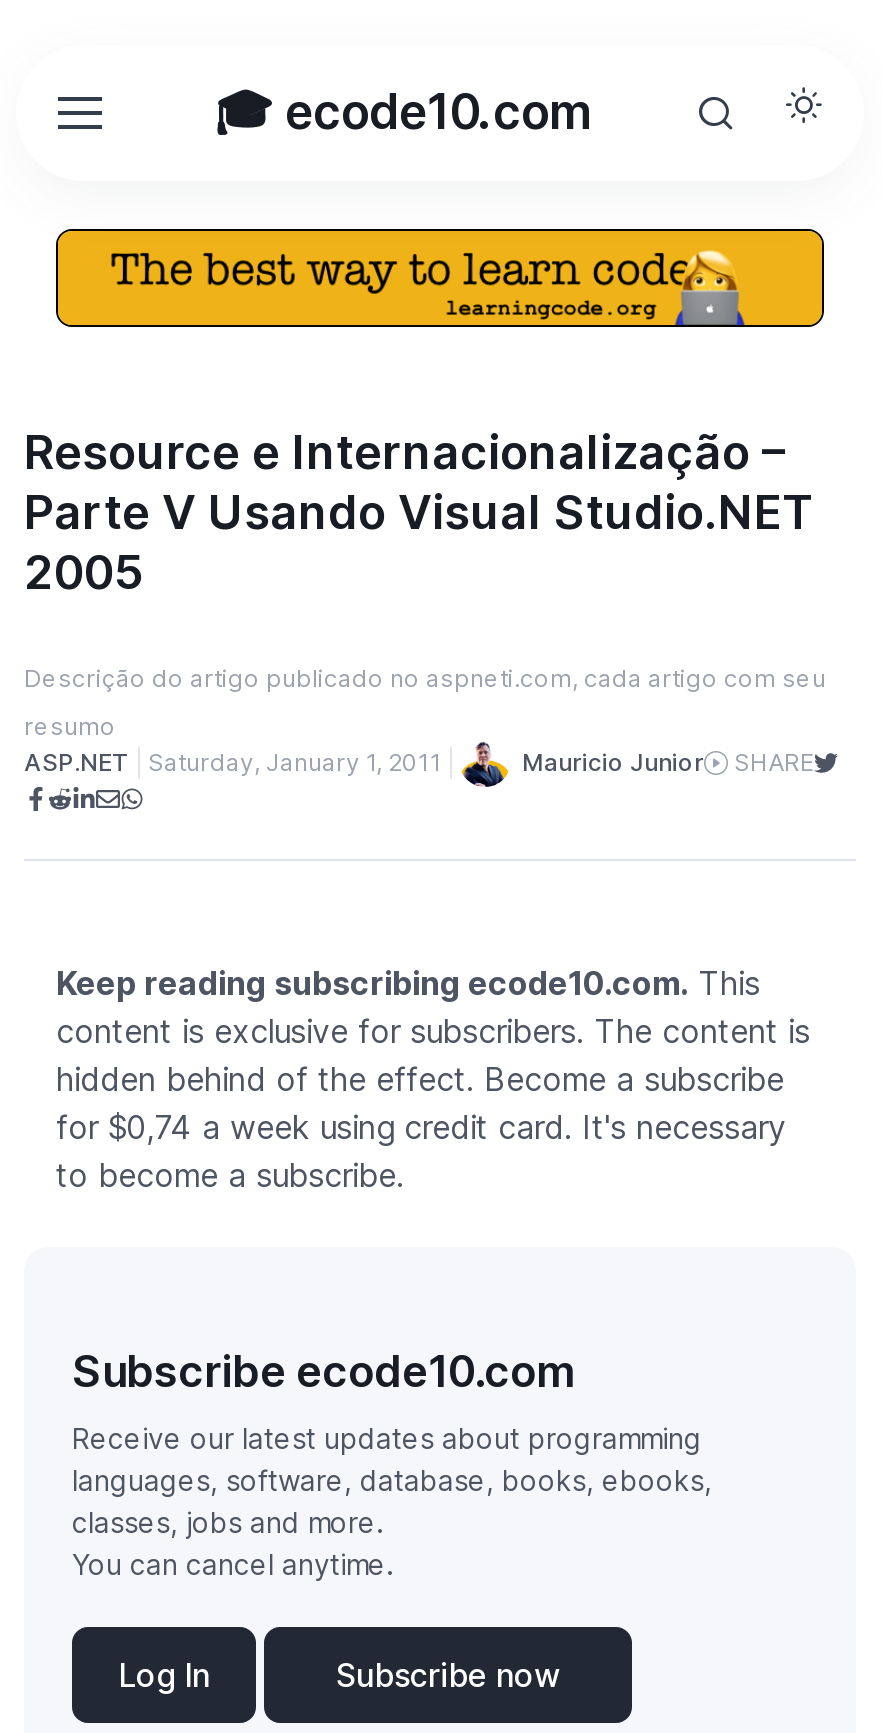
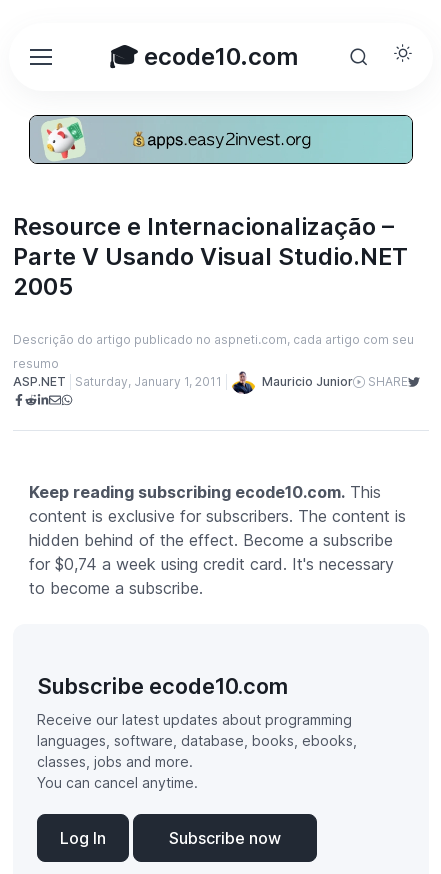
[56,229,824,327] [image] -> [29,115,413,164] [image]

